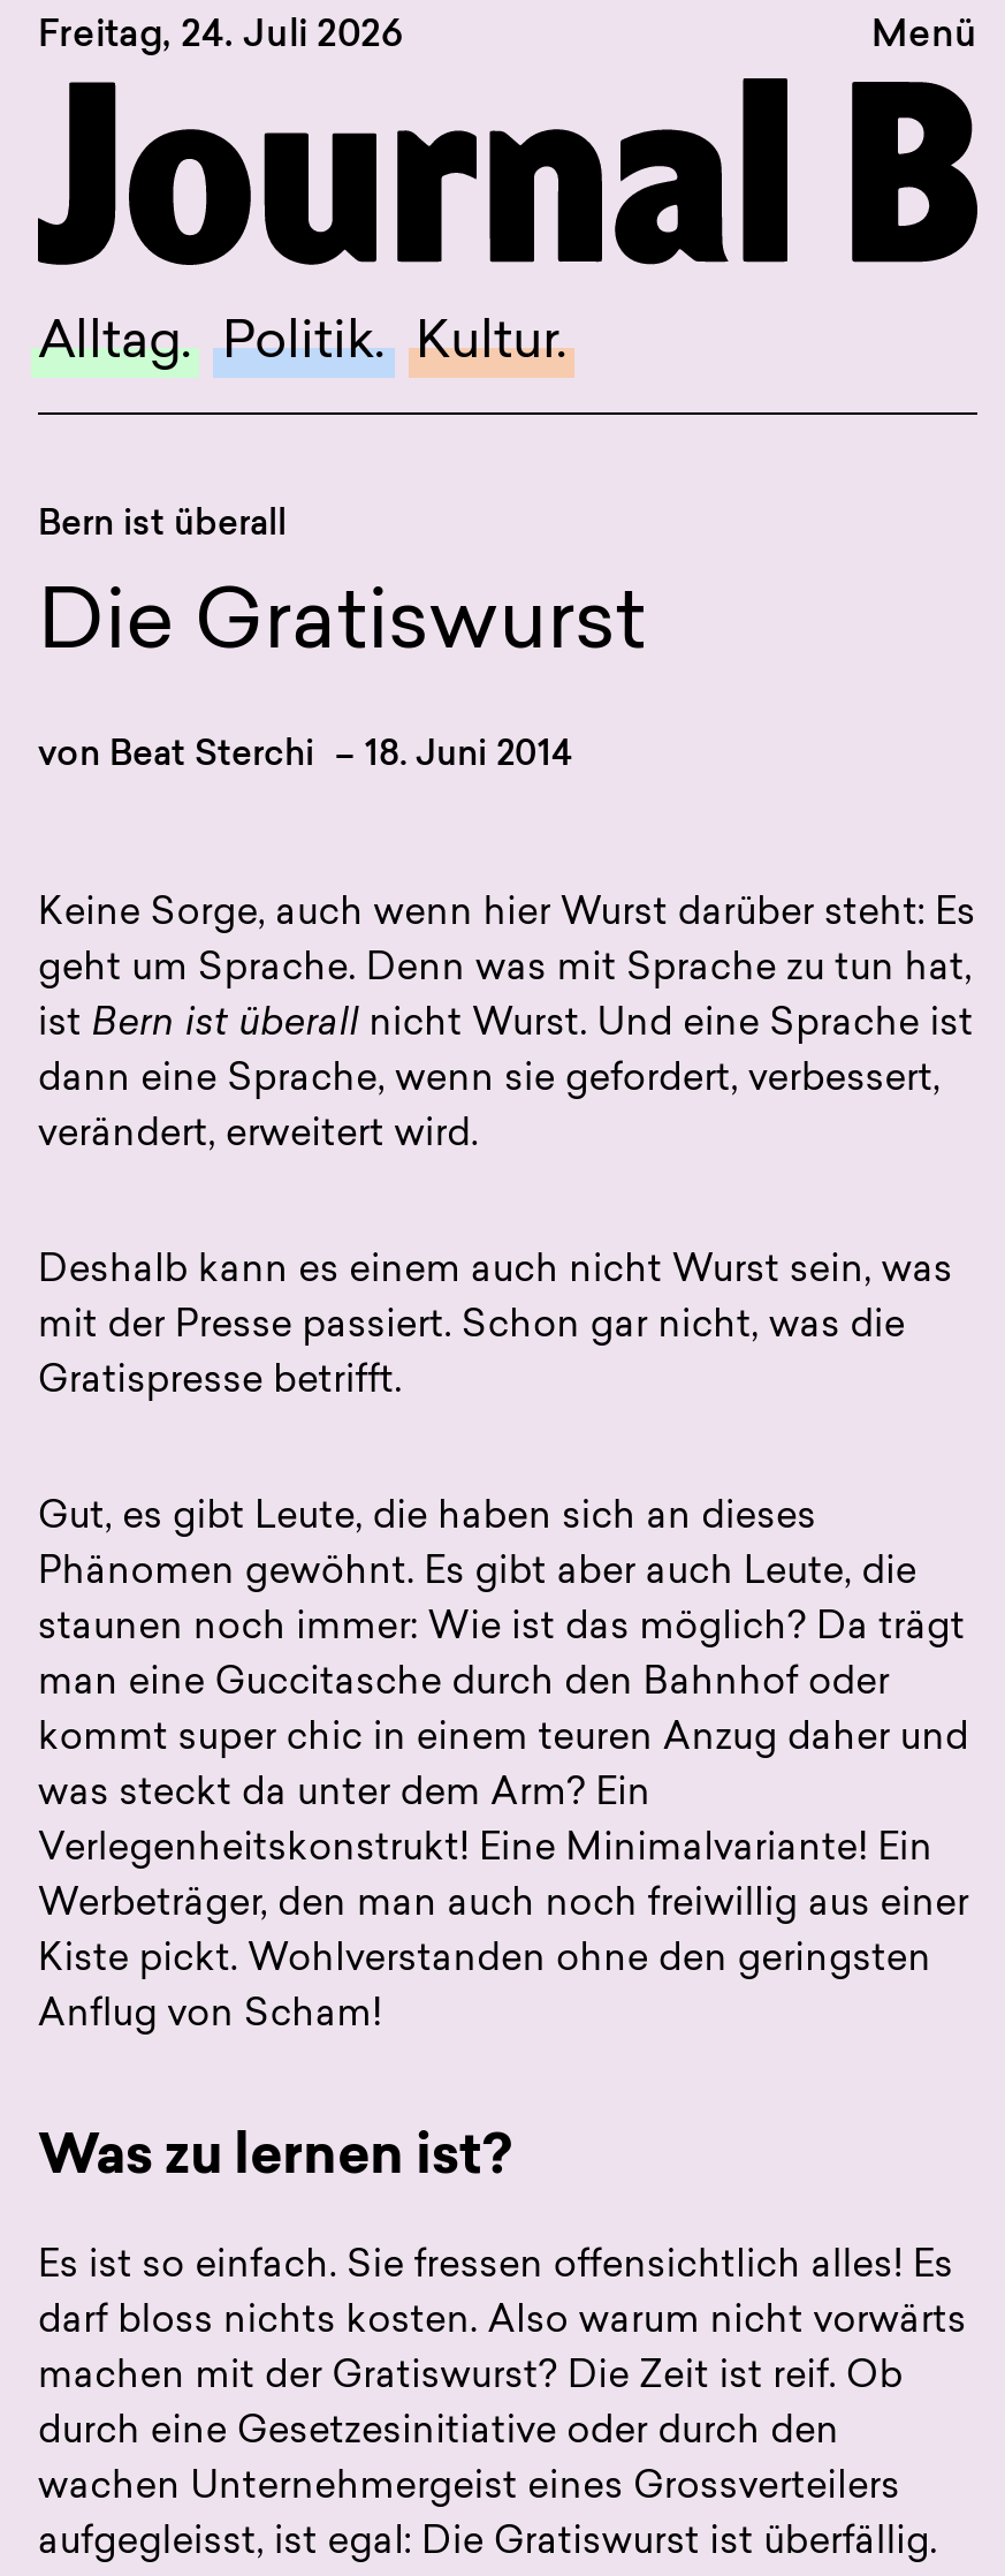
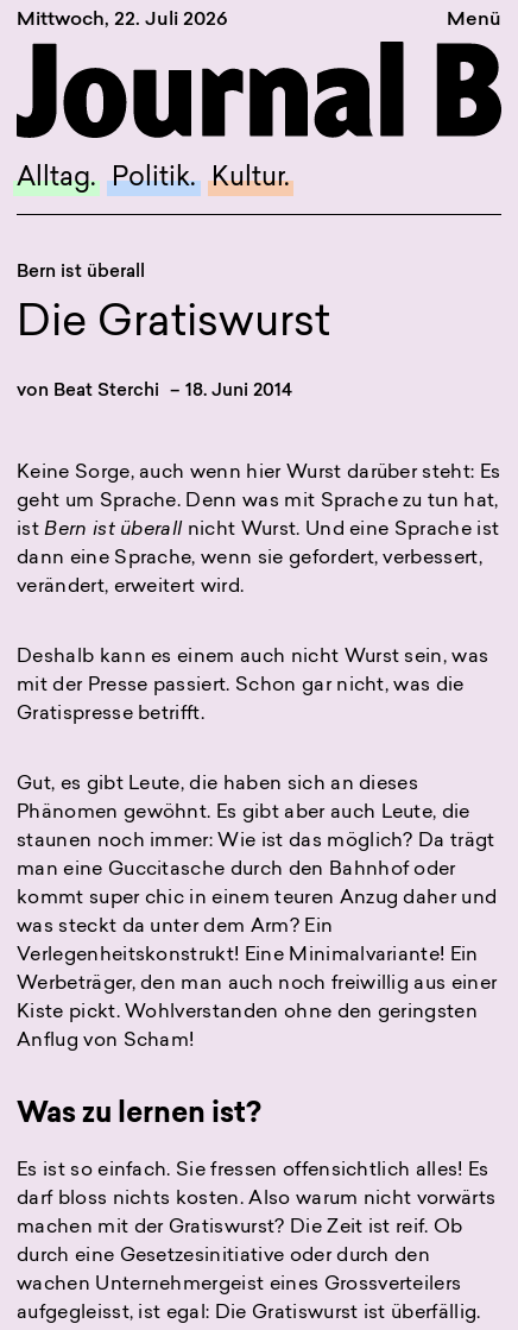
[38,18,404,55] Freitag, 24. Juli 2026 -> [17,11,228,30] Mittwoch, 22. Juli 2026

